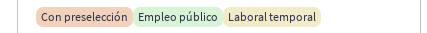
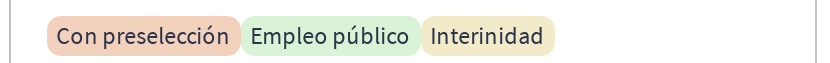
[228,9,316,24] Laboral temporal -> [430,20,544,50] Interinidad

